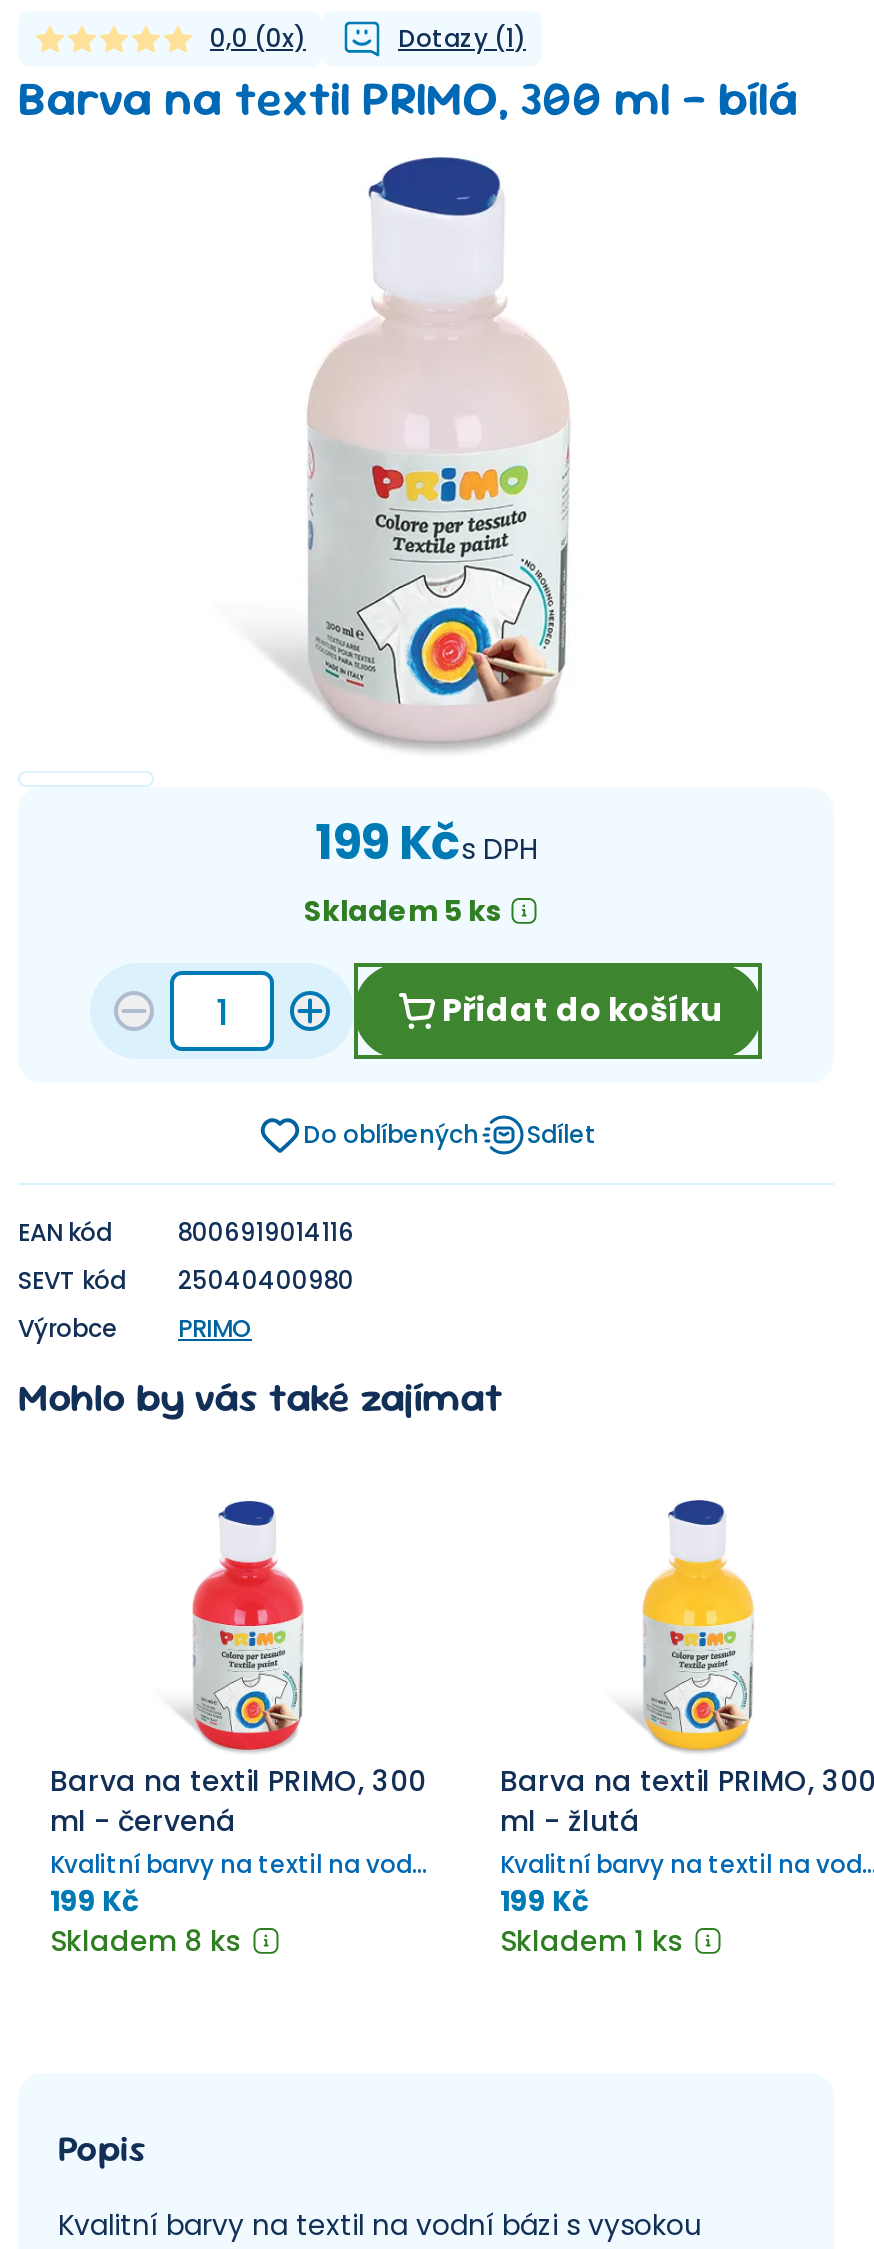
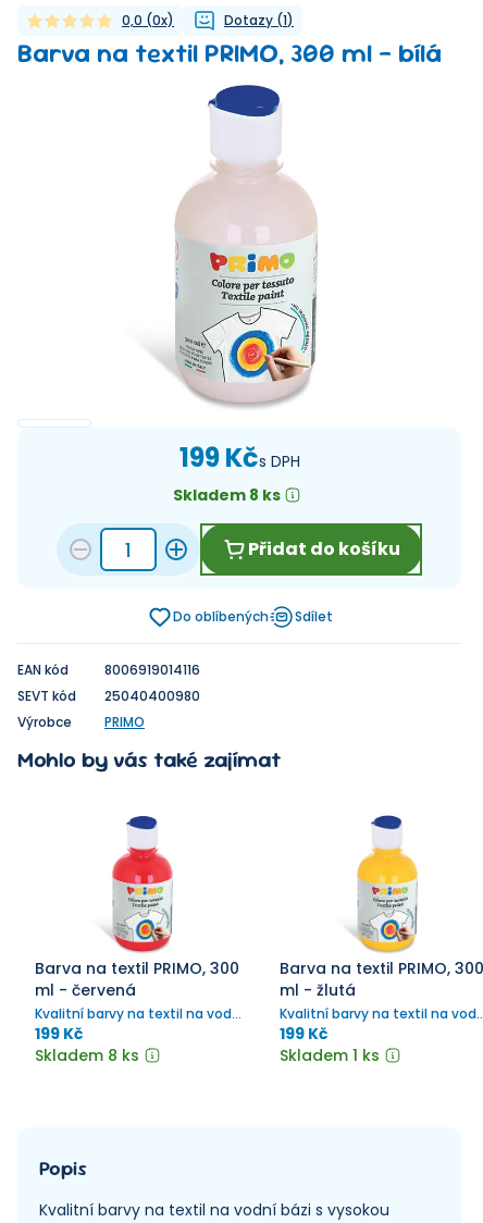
[304,891,502,931] Skladem 5 ks -> [173,484,281,506] Skladem 8 ks

